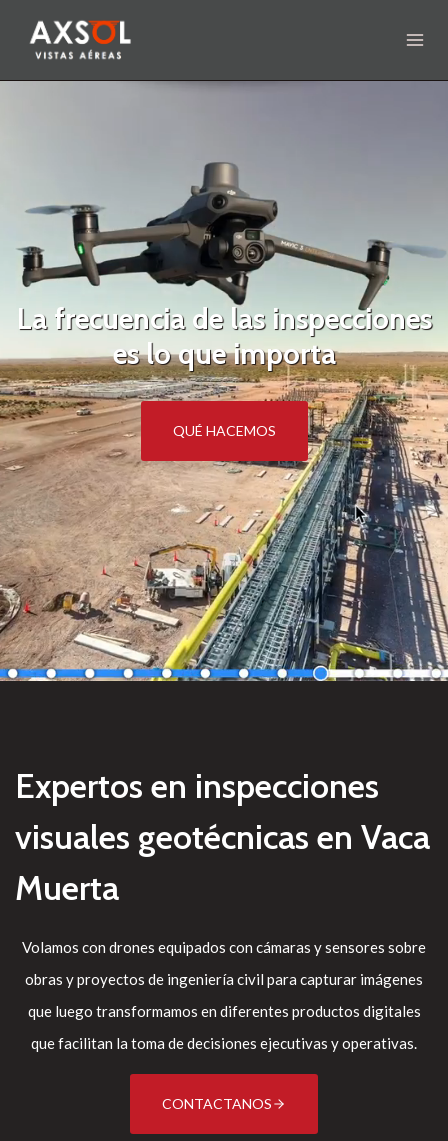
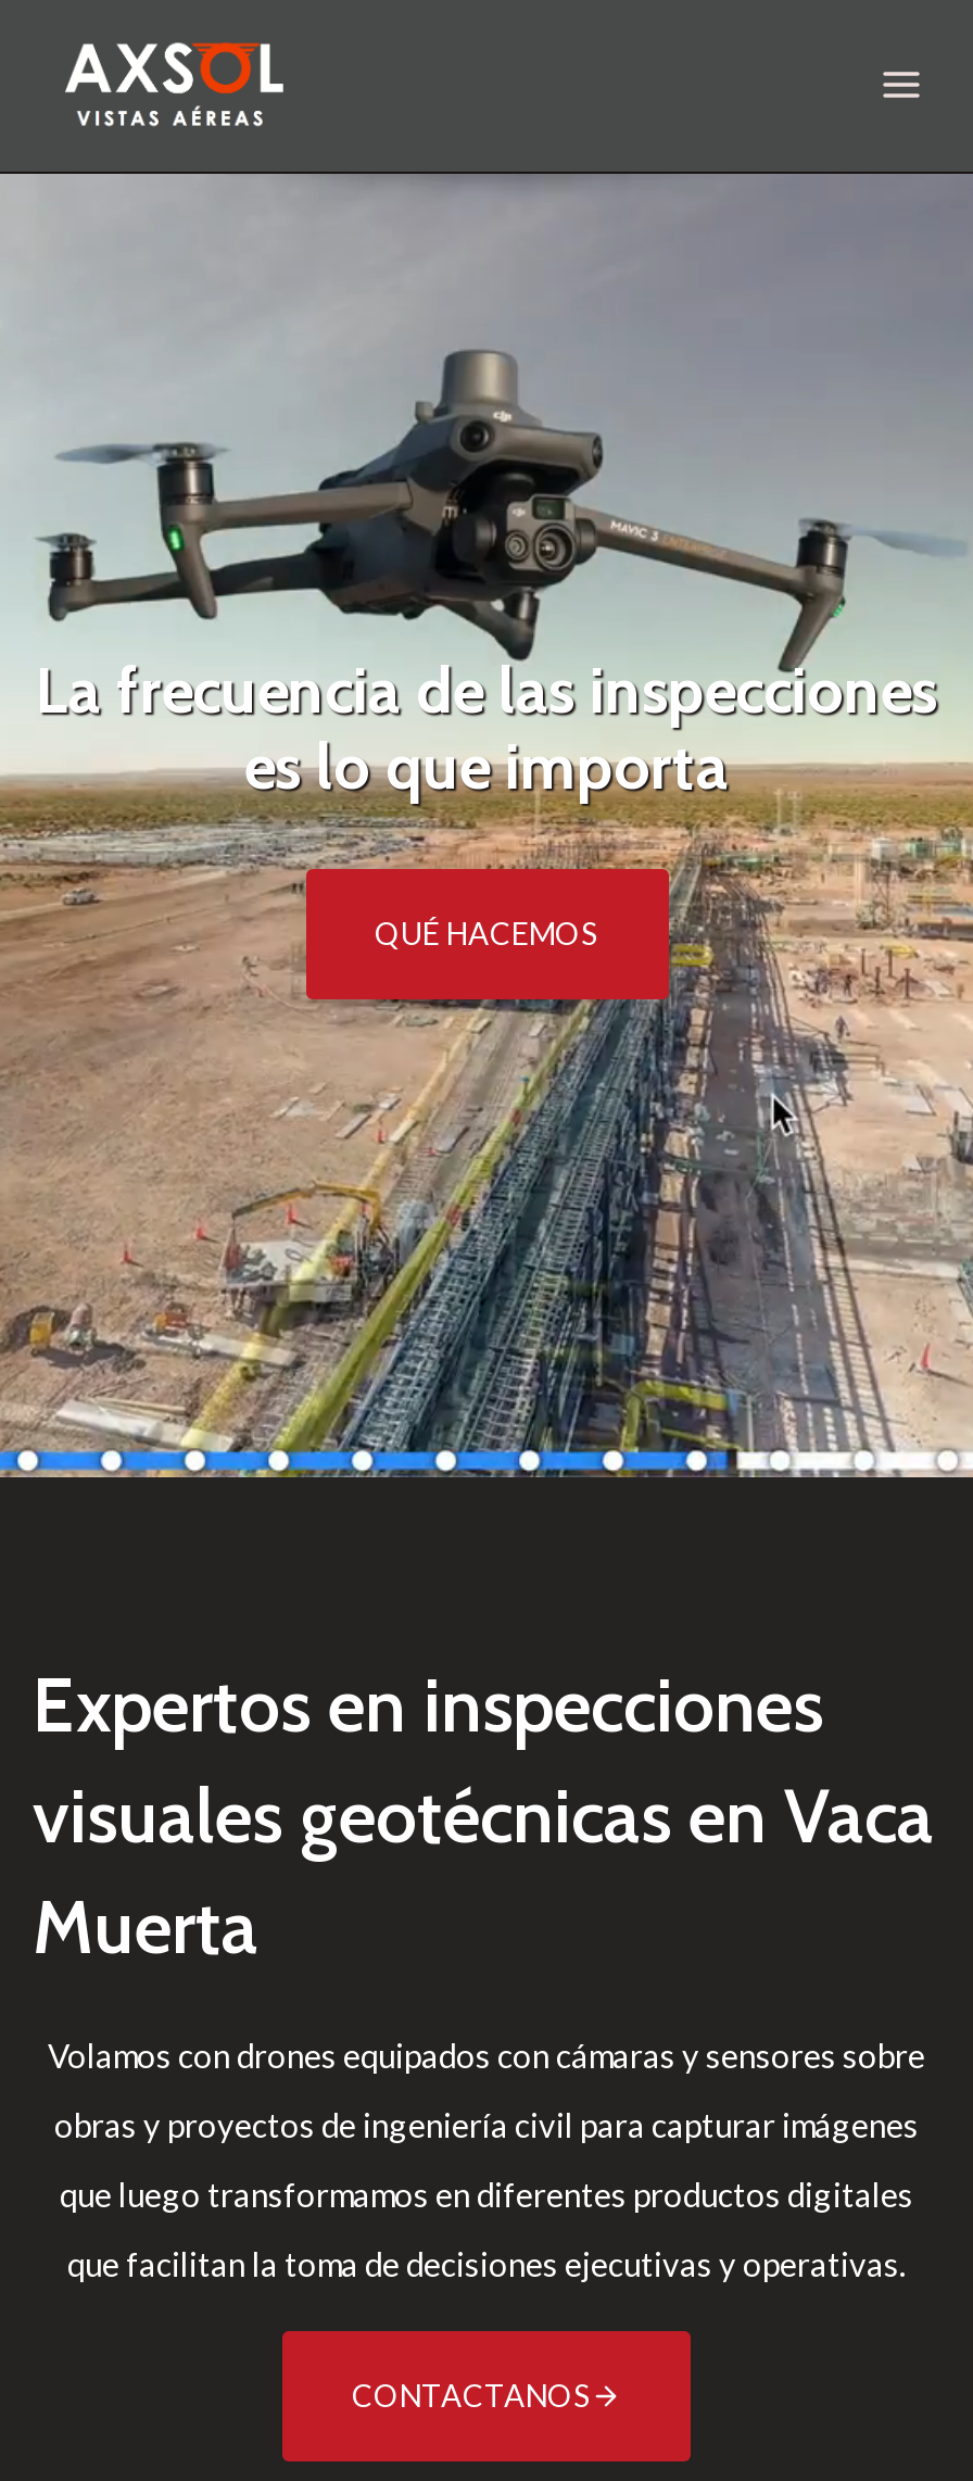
[3,365,445,682] [image] -> [7,791,966,1479] [image]

